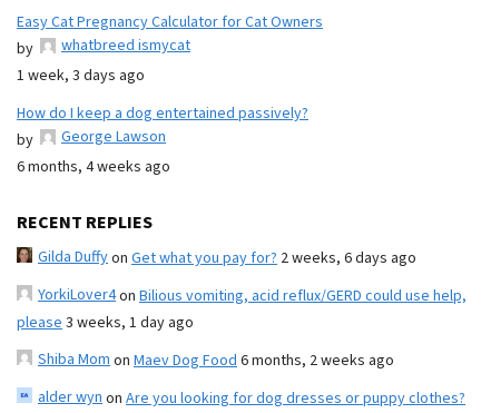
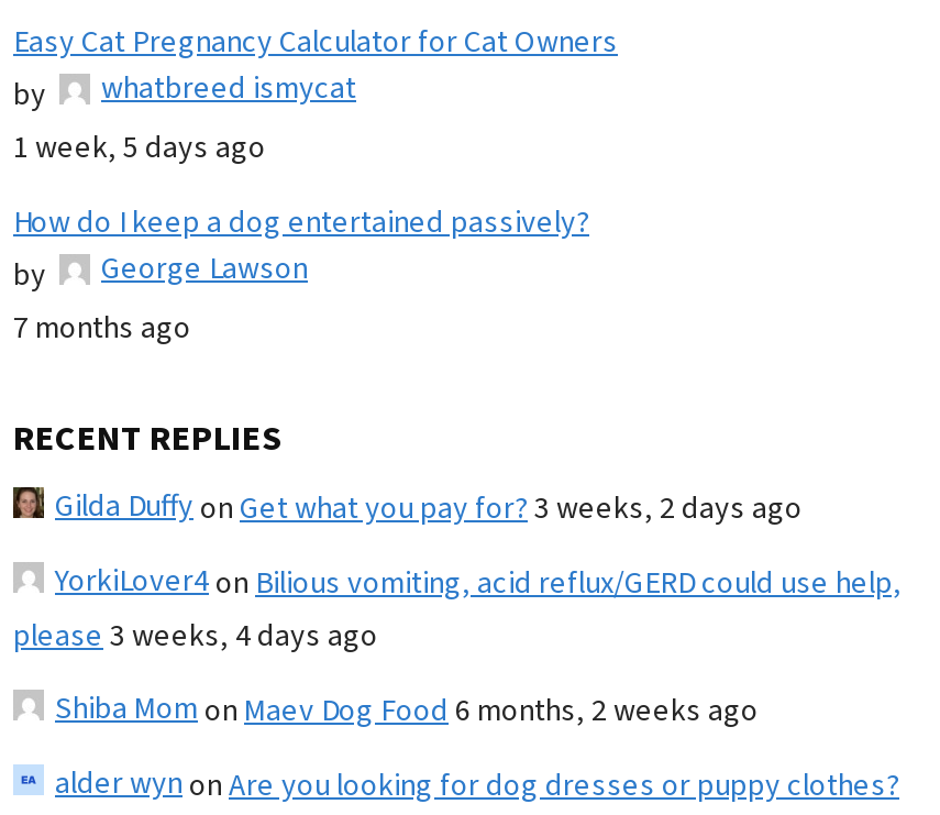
[17,64,145,86] 1 week, 3 days ago -> [13,126,266,170] 1 week, 5 days ago
[17,156,170,178] 6 months, 4 weeks ago -> [13,306,191,350] 7 months ago
[38,246,416,269] Gilda Duffyon Get what you pay for? 2 weeks, 6 days ago -> [55,484,803,531] Gilda Duffyon Get what you pay for? 3 weeks, 2 days ago
[17,311,194,334] please 3 weeks, 1 day ago -> [13,614,378,658] please 3 weeks, 4 days ago

